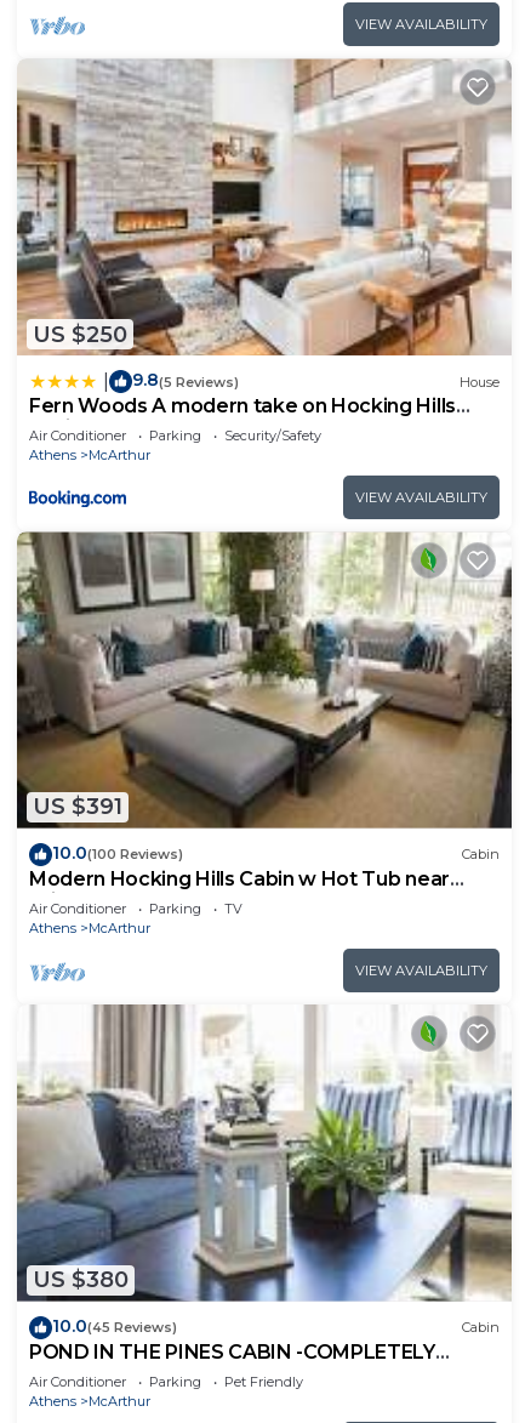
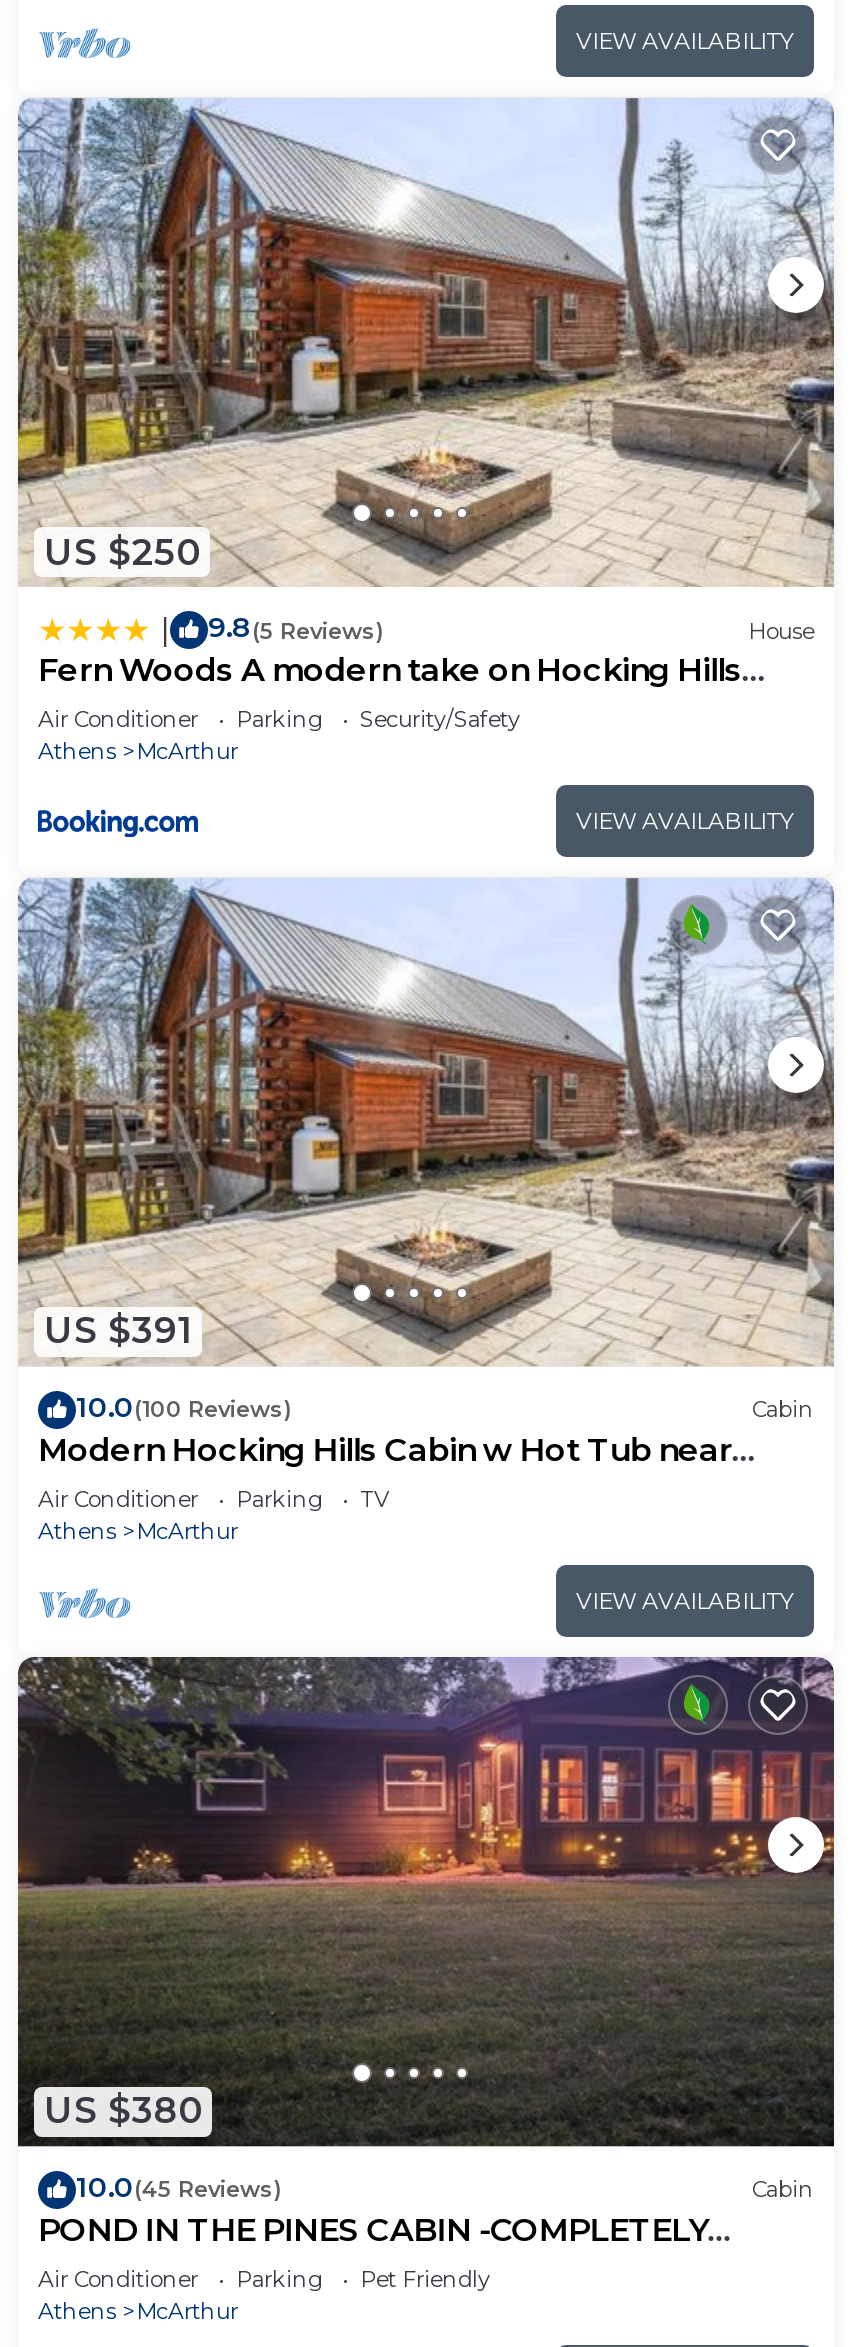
[16,58,512,357] [image] -> [16,97,836,587] [image]
[16,530,513,830] [image] -> [16,877,836,1367] [image]
[16,1004,513,1302] [image] -> [16,1655,836,2149] [image]

